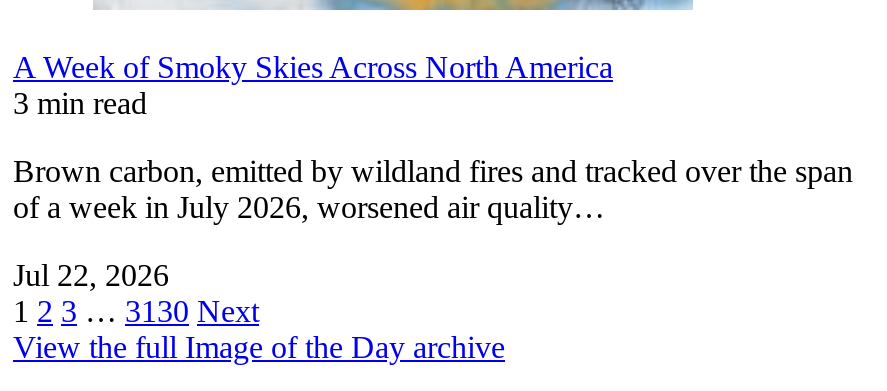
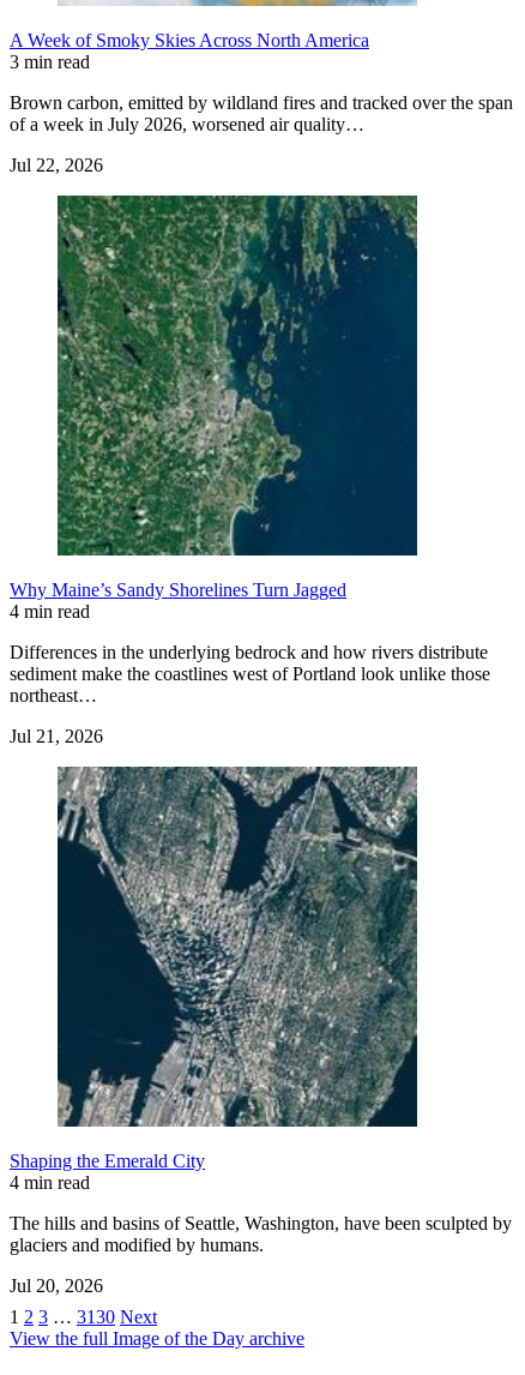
none -> [10,194,490,747] [image] | Why Maine’s Sandy Shorelines Turn Jagged | 4 min read | Differences in the underlying bedrock and how rivers distribute | sediment make the coastlines west of Portland look unlike those | northeast… | Jul 21, 2026
none -> [10,765,512,1296] [image] | Shaping the Emerald City | 4 min read | The hills and basins of Seattle, Washington, have been sculpted by | glaciers and modified by humans. | Jul 20, 2026

